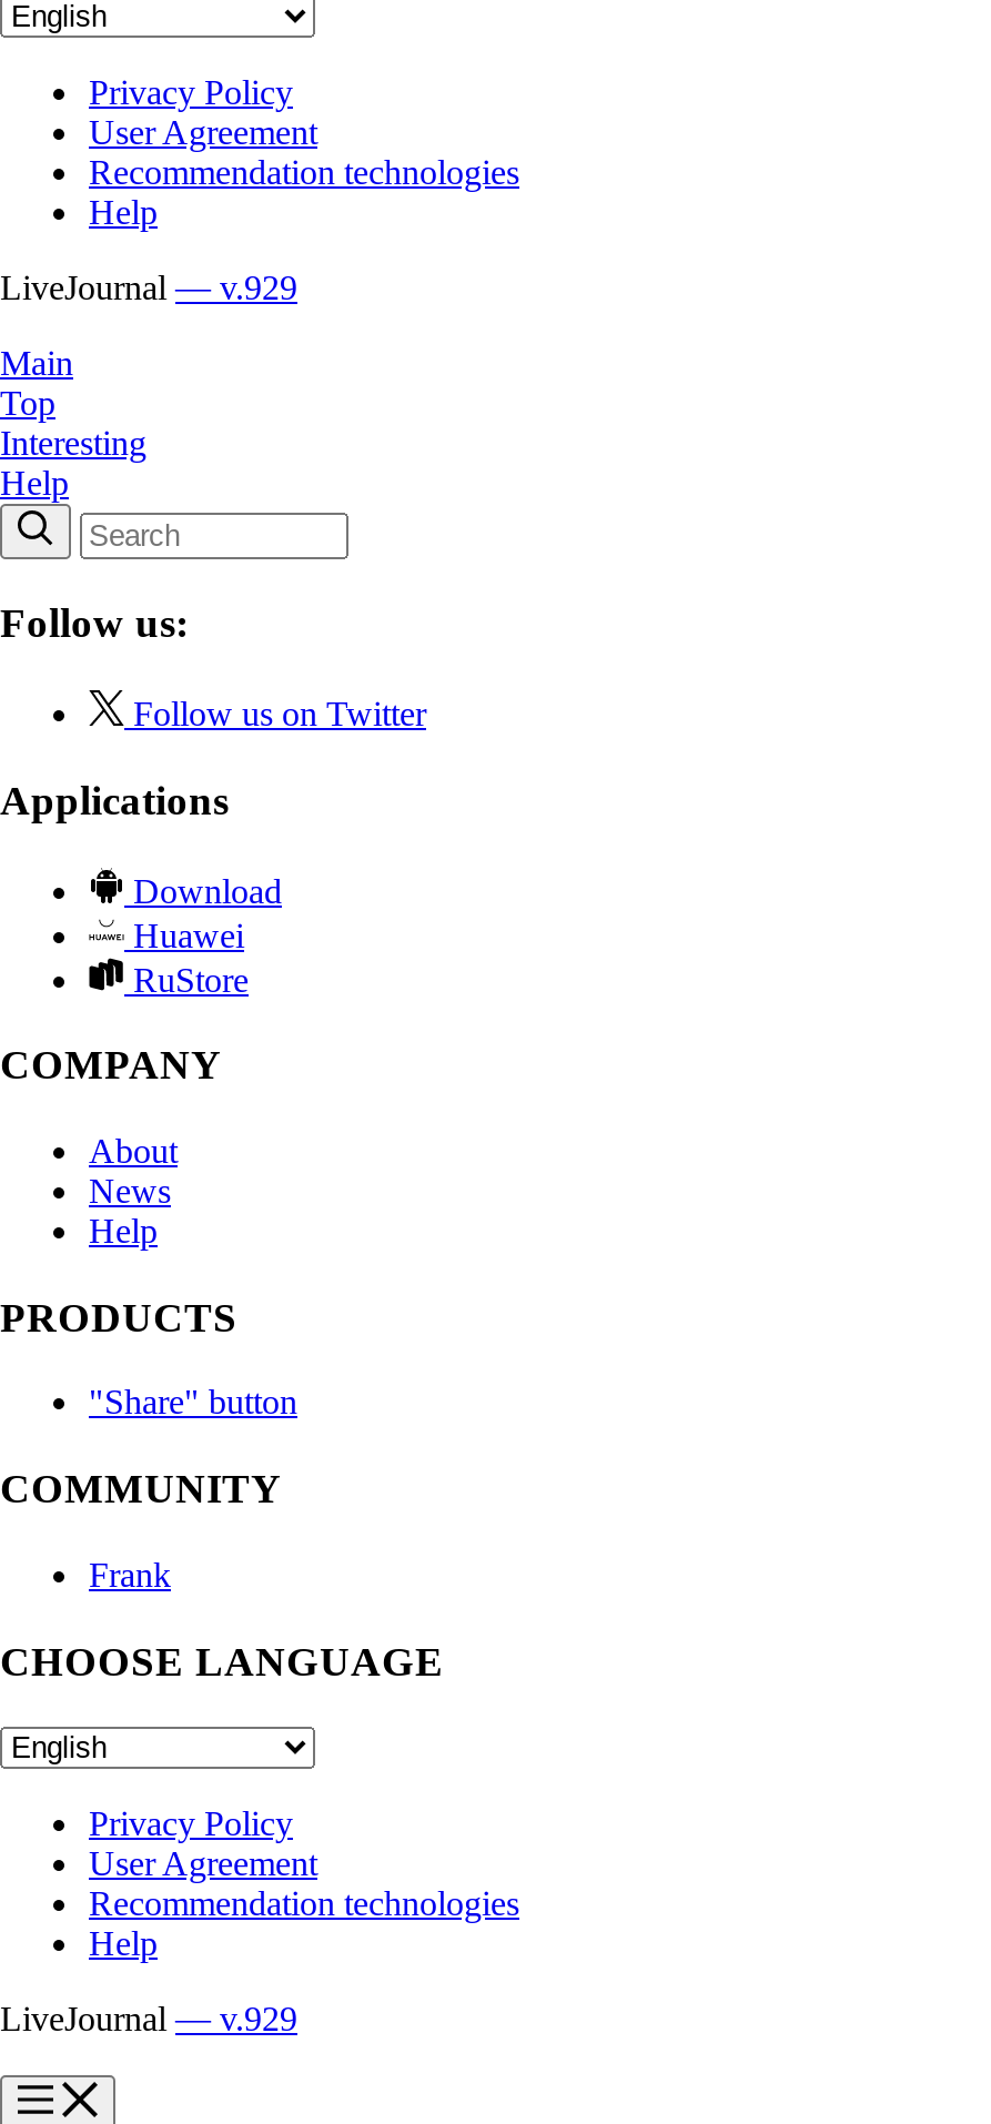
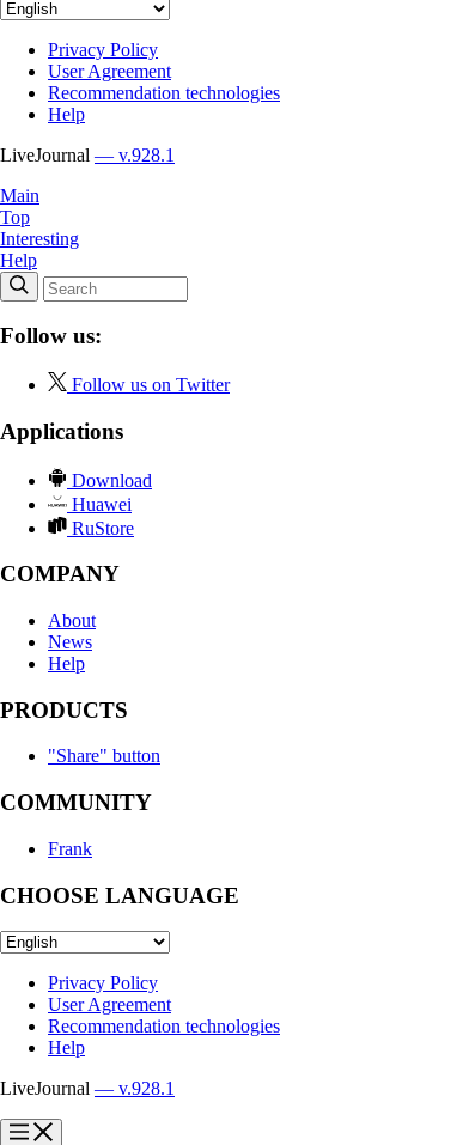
[0,268,297,305] LiveJournal — v.929 -> [0,144,175,165] LiveJournal — v.928.1
[0,2000,297,2038] LiveJournal — v.929 -> [0,1078,175,1099] LiveJournal — v.928.1

